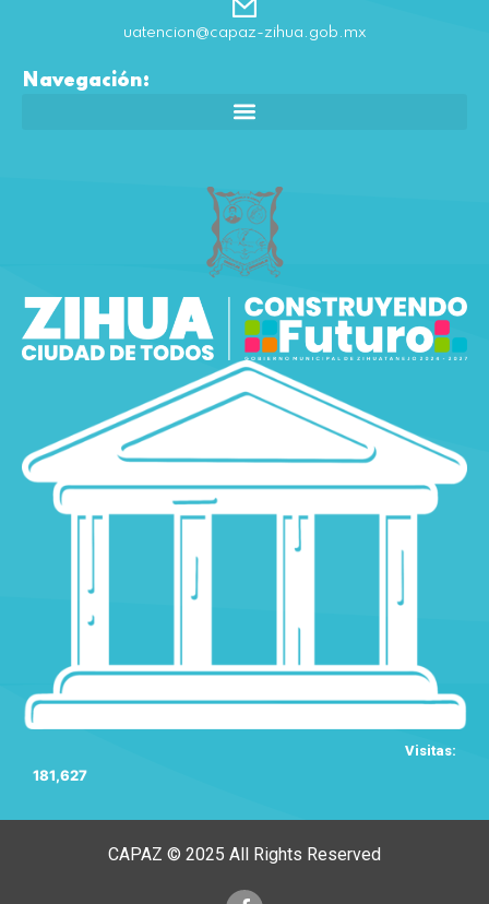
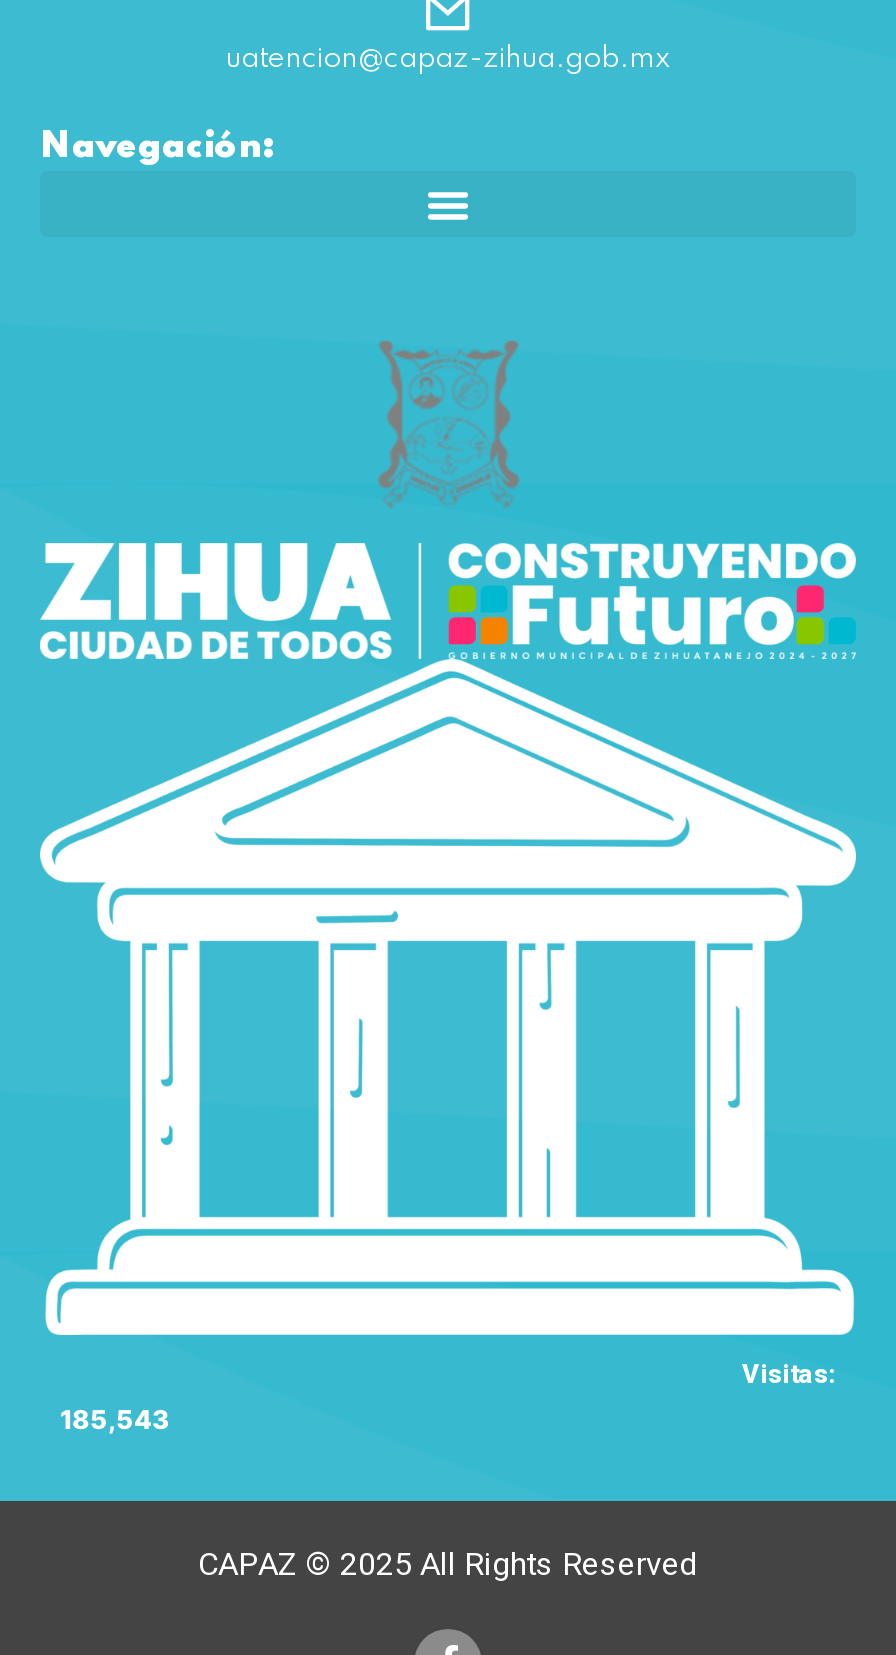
[33,766,87,783] 181,627 -> [60,1402,170,1434] 185,543

